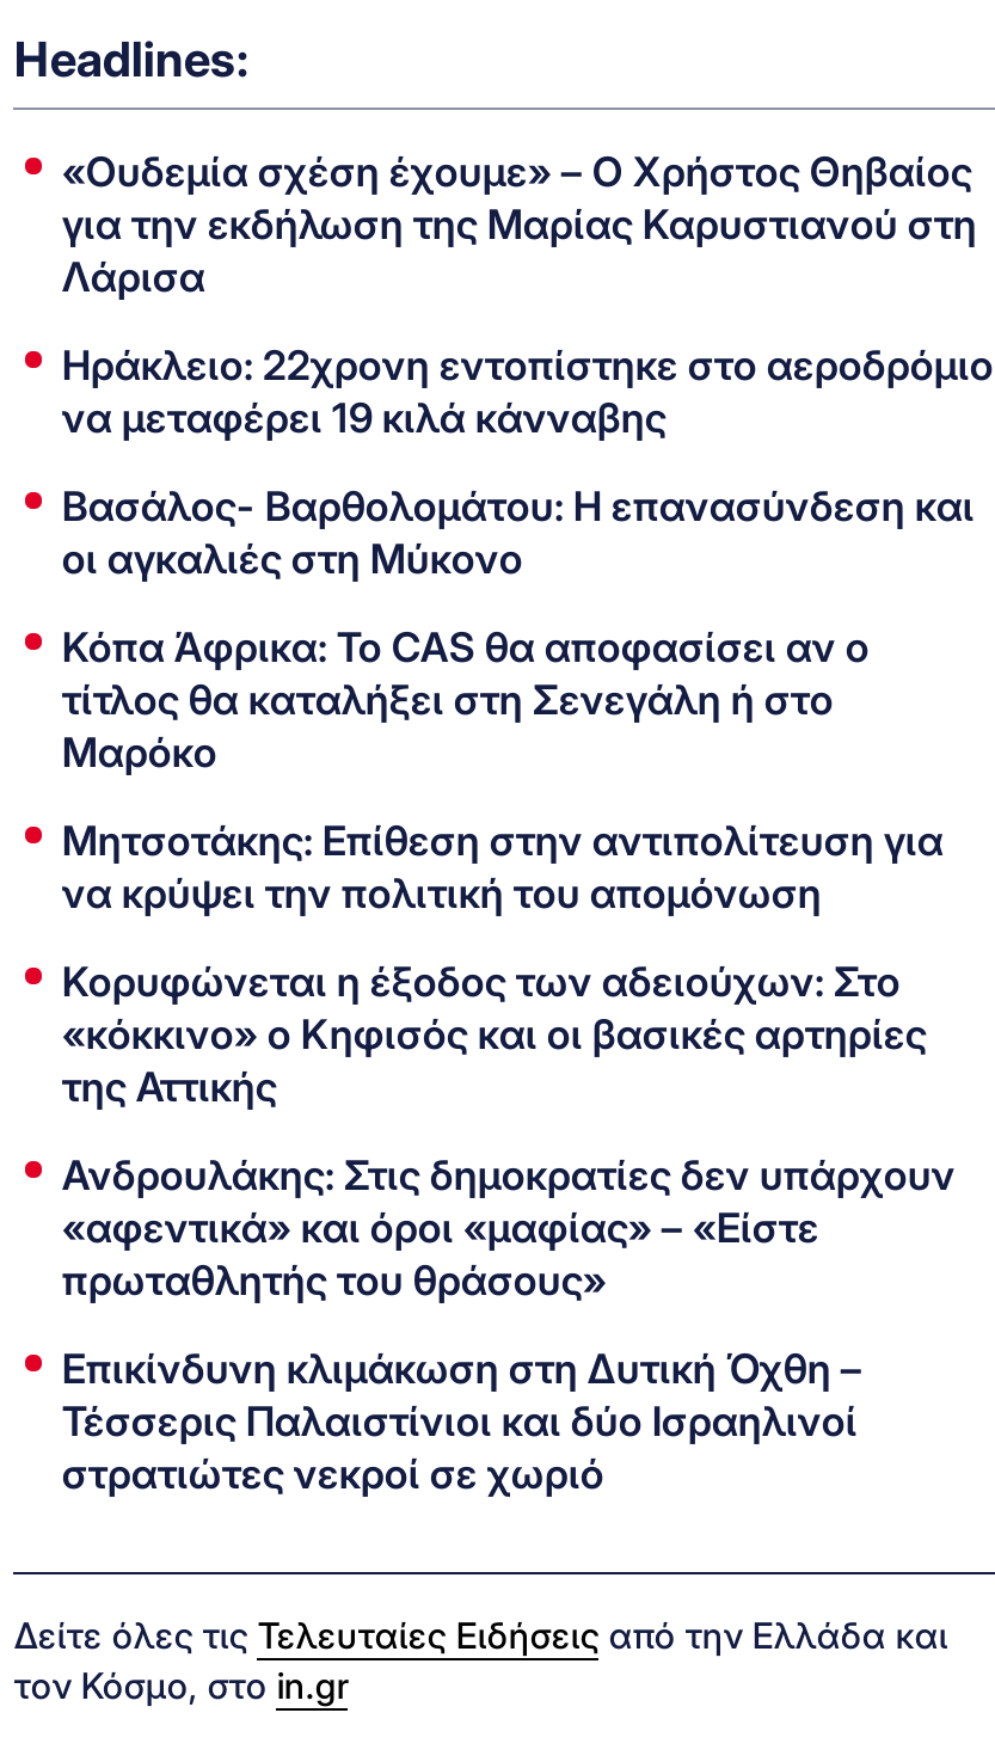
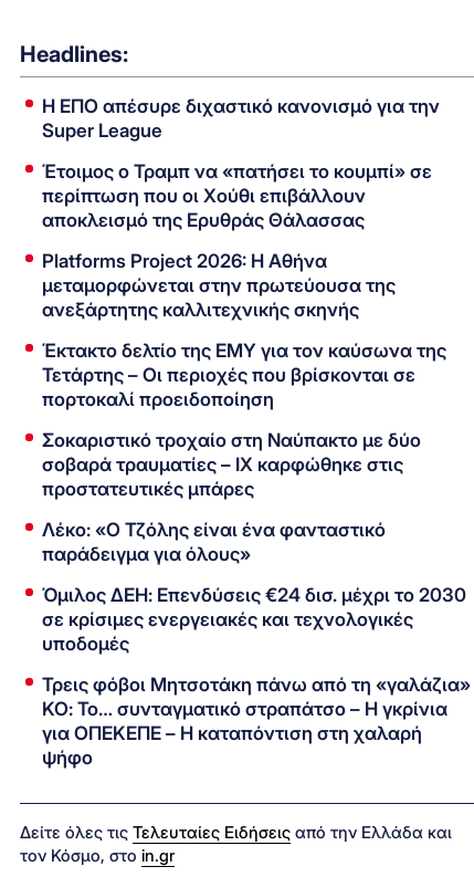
[62,147,977,300] «Ουδεμία σχέση έχουμε» – Ο Χρήστος Θηβαίος | για την εκδήλωση της Μαρίας Καρυστιανού στη | Λάρισα -> [42,95,440,141] Η ΕΠΟ απέσυρε διχαστικό κανονισμό για την | Super League
[62,341,993,441] Ηράκλειο: 22χρονη εντοπίστηκε στο αεροδρόμιο | να μεταφέρει 19 κιλά κάνναβης -> [42,160,432,231] Έτοιμος ο Τραμπ να «πατήσει το κουμπί» σε | περίπτωση που οι Χούθι επιβάλλουν | αποκλεισμό της Ερυθράς Θάλασσας
[62,482,974,582] Βασάλος- Βαρθολομάτου: Η επανασύνδεση και | οι αγκαλιές στη Μύκονο -> [42,250,396,320] Platforms Project 2026: Η Αθήνα | μεταμορφώνεται στην πρωτεύουσα της | ανεξάρτητης καλλιτεχνικής σκηνής
[62,623,869,776] Κόπα Άφρικα: Το CAS θα αποφασίσει αν ο | τίτλος θα καταλήξει στη Σενεγάλη ή στο | Μαρόκο -> [42,339,447,410] Έκτακτο δελτίο της ΕΜΥ για τον καύσωνα της | Τετάρτης – Οι περιοχές που βρίσκονται σε | πορτοκαλί προειδοποίηση
[62,816,943,917] Μητσοτάκης: Επίθεση στην αντιπολίτευση για | να κρύψει την πολιτική του απομόνωση -> [42,429,421,500] Σοκαριστικό τροχαίο στη Ναύπακτο με δύο | σοβαρά τραυματίες – ΙΧ καρφώθηκε στις | προστατευτικές μπάρες
[62,957,926,1110] Κορυφώνεται η έξοδος των αδειούχων: Στο | «κόκκινο» ο Κηφισός και οι βασικές αρτηρίες | της Αττικής -> [42,518,386,565] Λέκο: «Ο Τζόλης είναι ένα φανταστικό | παράδειγμα για όλους»
[62,1151,955,1304] Ανδρουλάκης: Στις δημοκρατίες δεν υπάρχουν | «αφεντικά» και όροι «μαφίας» – «Είστε | πρωταθλητής του θράσους» -> [42,584,467,654] Όμιλος ΔΕΗ: Επενδύσεις €24 δισ. μέχρι το 2030 | σε κρίσιμες ενεργειακές και τεχνολογικές | υποδομές
[62,1344,862,1497] Επικίνδυνη κλιμάκωση στη Δυτική Όχθη – | Τέσσερις Παλαιστίνιοι και δύο Ισραηλινοί | στρατιώτες νεκροί σε χωριό -> [42,673,471,768] Τρεις φόβοι Μητσοτάκη πάνω από τη «γαλάζια» | ΚΟ: Το… συνταγματικό στραπάτσο – Η γκρίνια | για ΟΠΕΚΕΠΕ – Η καταπόντιση στη χαλαρή | ψήφο

